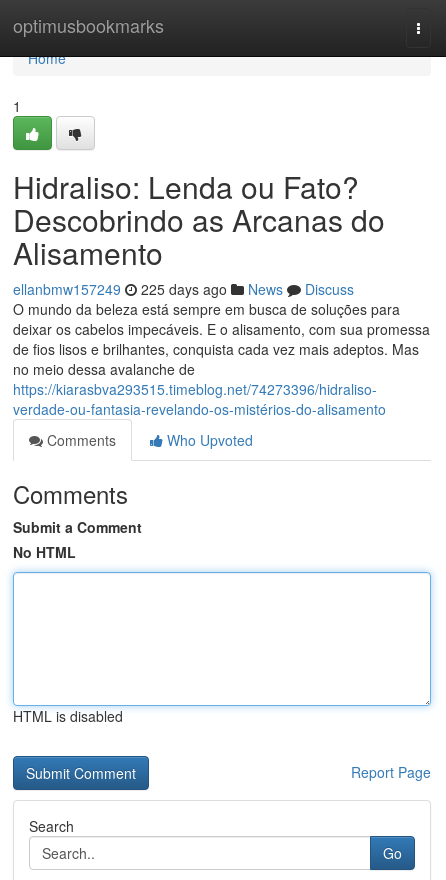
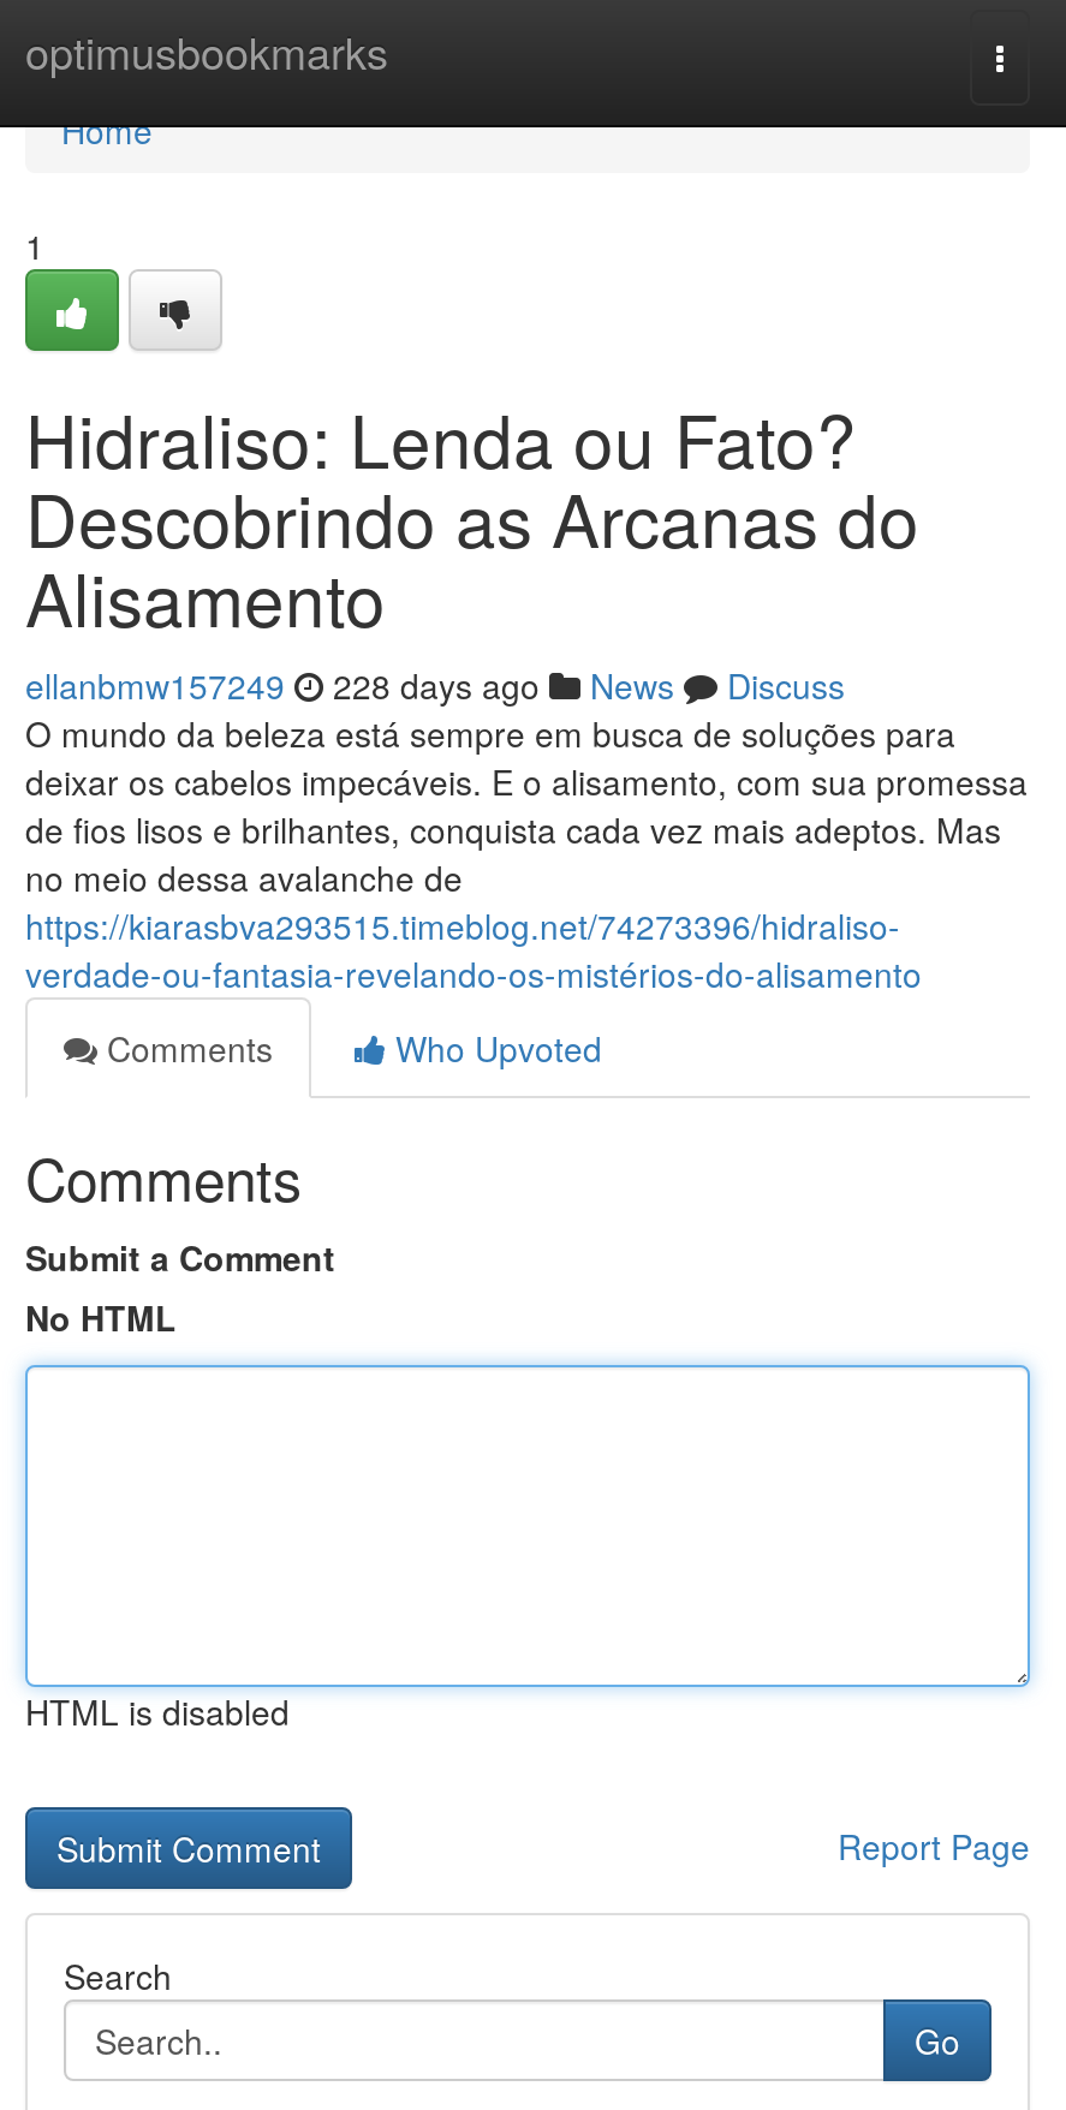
[13,279,354,299] ellanbmw157249 225 days ago News Discuss -> [25,661,845,709] ellanbmw157249 228 days ago News Discuss

